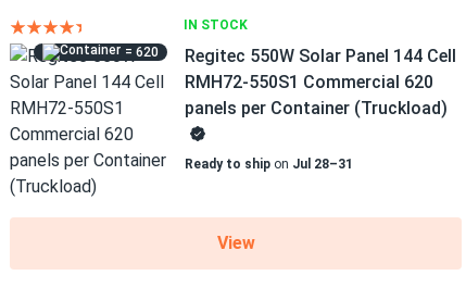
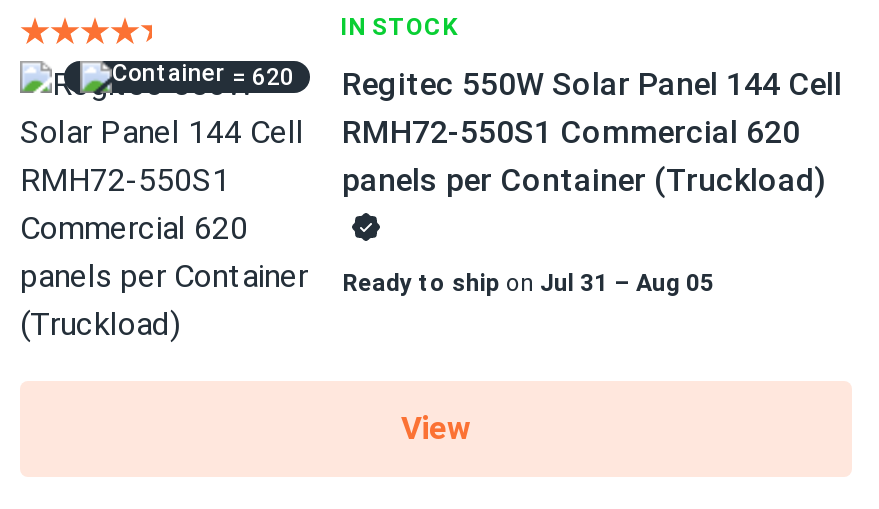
[185,156,353,172] Ready to ship on Jul 28–31 -> [342,269,714,297] Ready to ship on Jul 31 – Aug 05

